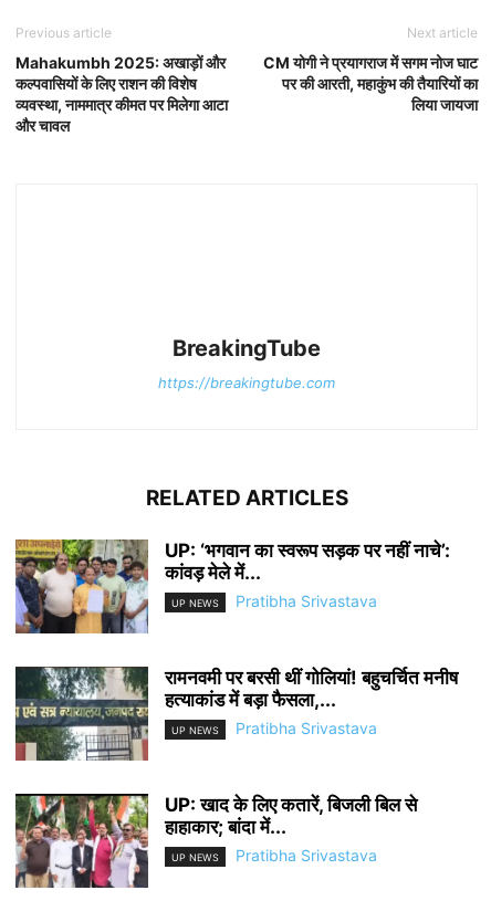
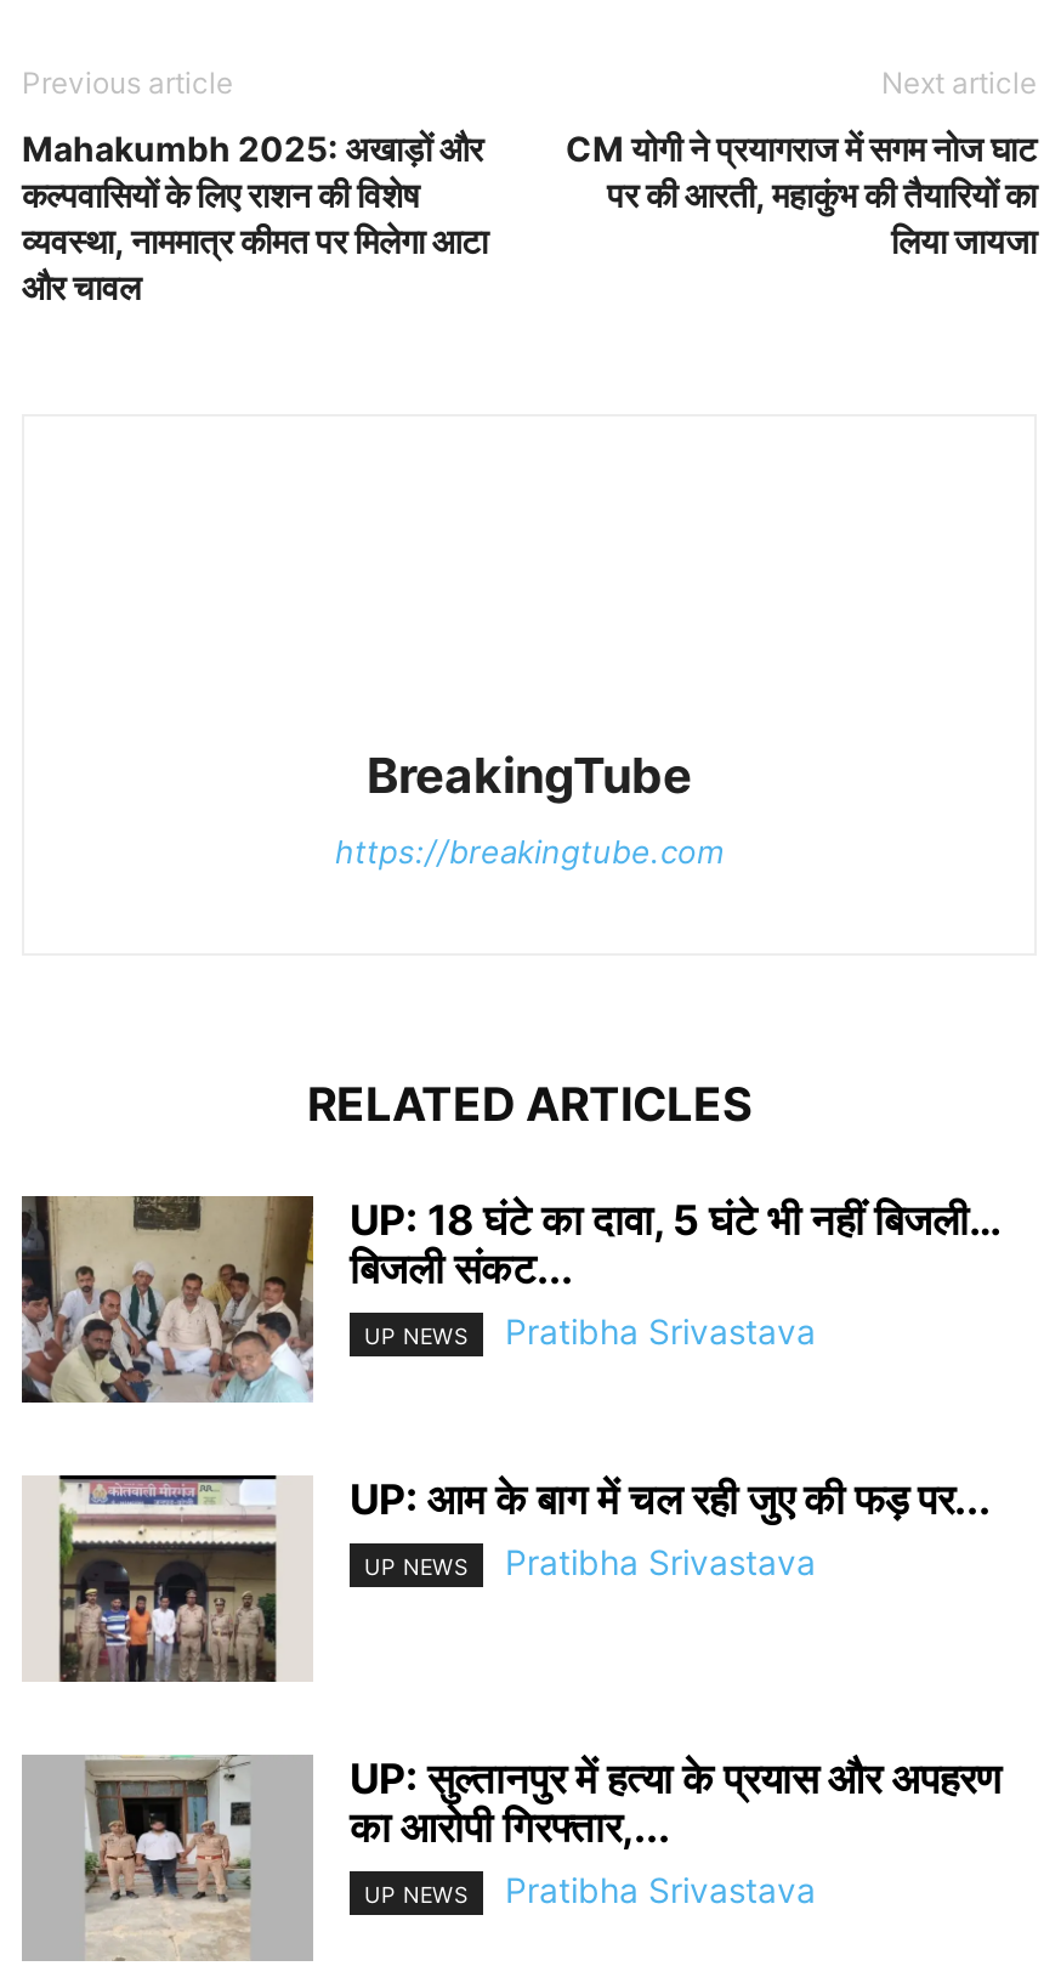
[14,538,450,635] [image] | UP: ‘भगवान का स्वरूप सड़क पर नहीं नाचे’: | कांवड़ मेले में... -> [19,1195,1003,1406] [image] | UP: 18 घंटे का दावा, 5 घंटे भी नहीं बिजली… | बिजली संकट...
[14,666,458,762] [image] | रामनवमी पर बरसी थीं गोलियां! बहुचर्चित मनीष | हत्याकांड में बड़ा फैसला,... -> [22,1474,991,1683] [image] | UP: आम के बाग में चल रही जुए की फड़ पर...
moved [171,719,377,738] -> [364,1540,816,1582]: UP NEWS | Pratibha Srivastava
[15,793,417,889] [image] | UP: खाद के लिए कतारें, बिजली बिल से | हाहाकार; बांदा में... -> [22,1753,1000,1962] [image] | UP: सुल्तानपुर में हत्या के प्रयास और अपहरण | का आरोपी गिरफ्तार,...

